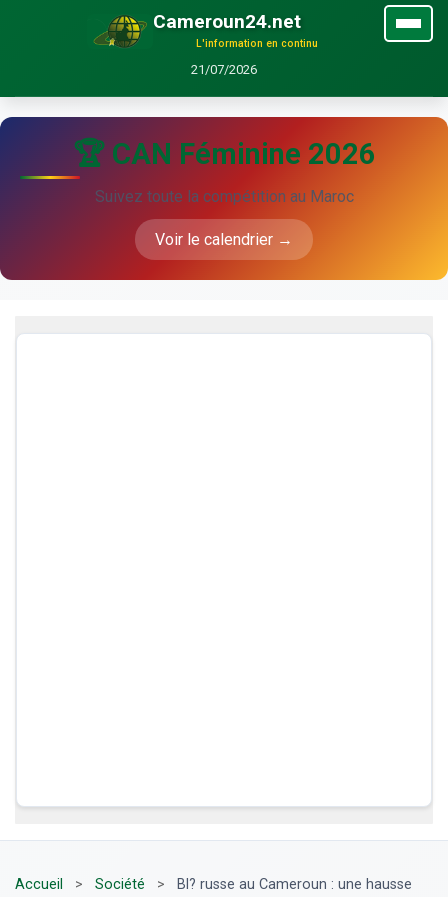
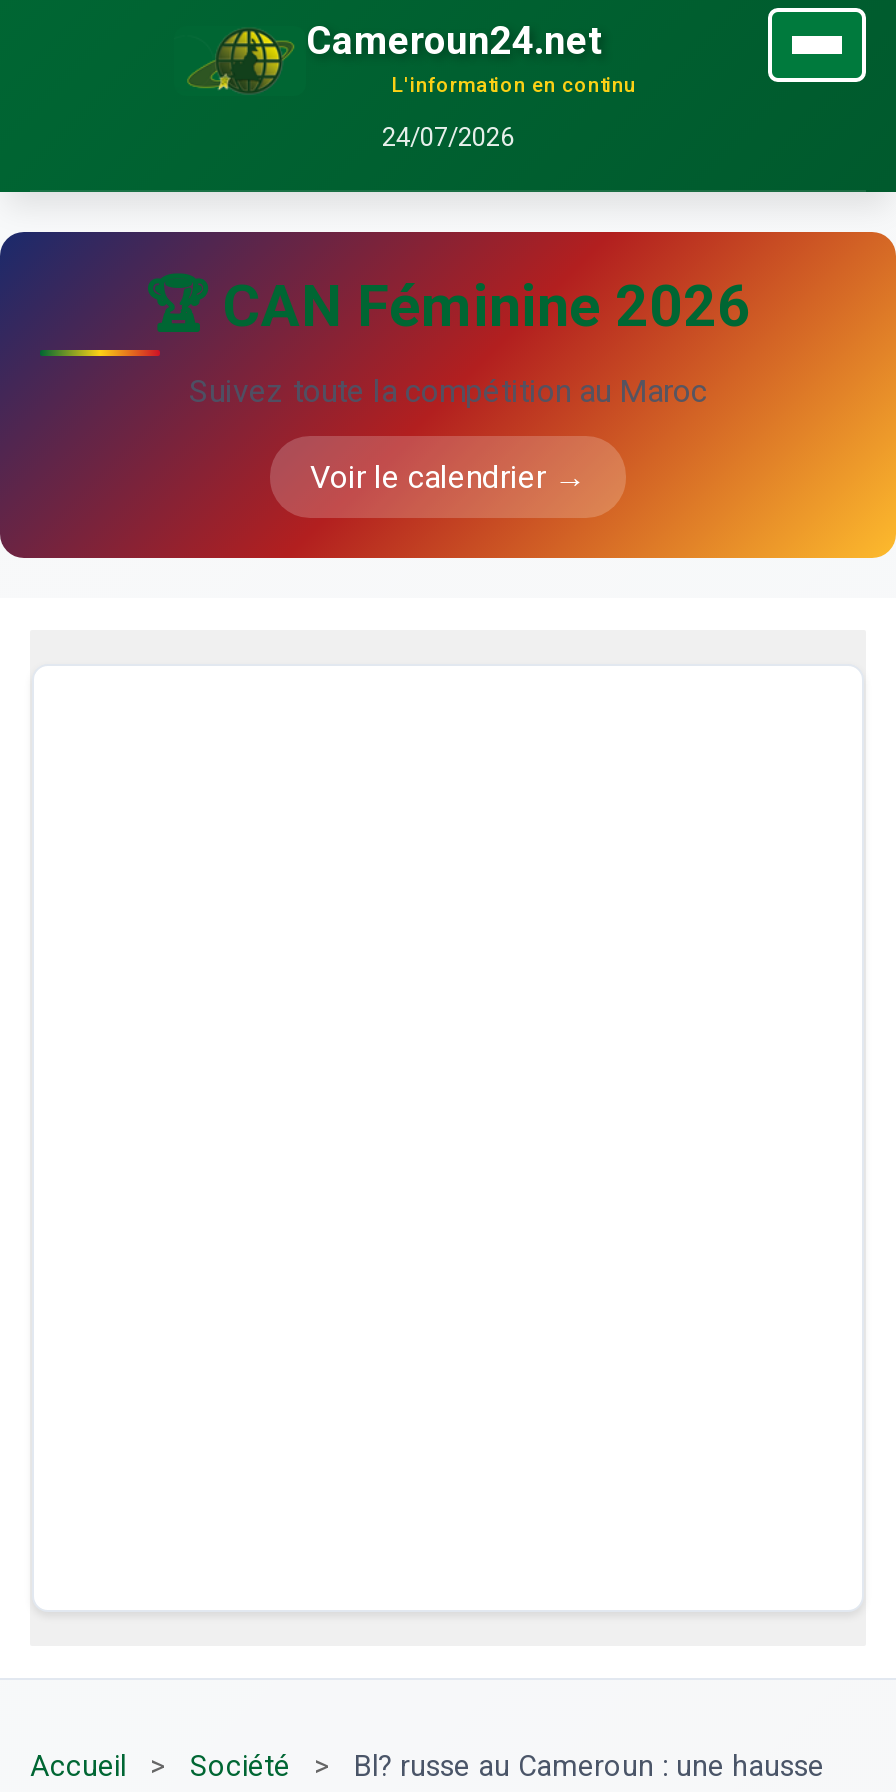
[191,62,257,77] 21/07/2026 -> [382,122,514,152] 24/07/2026

